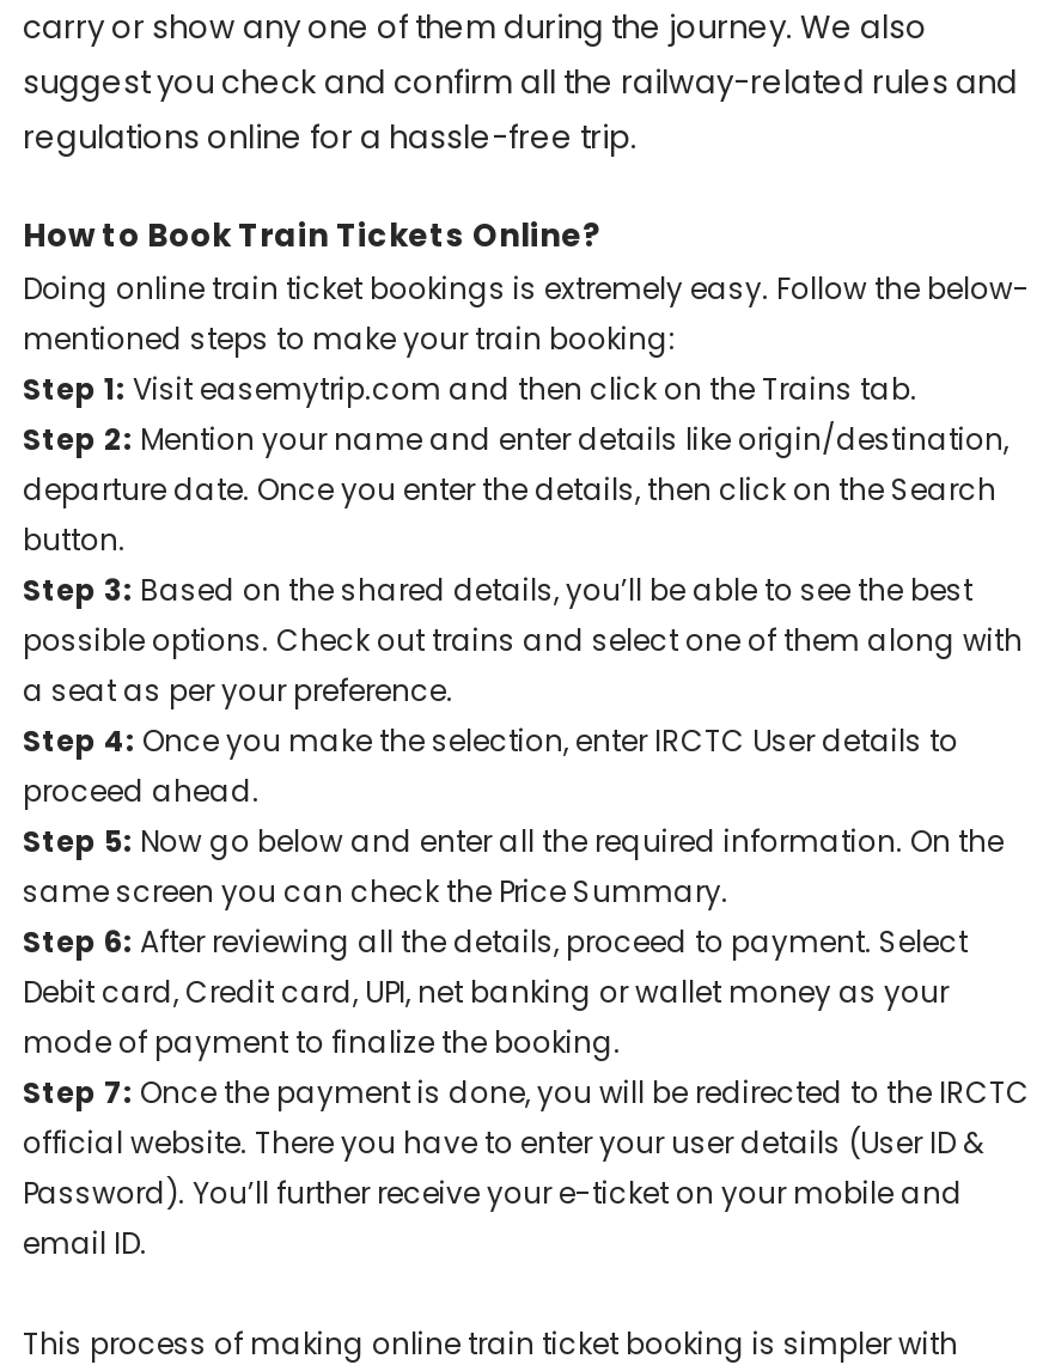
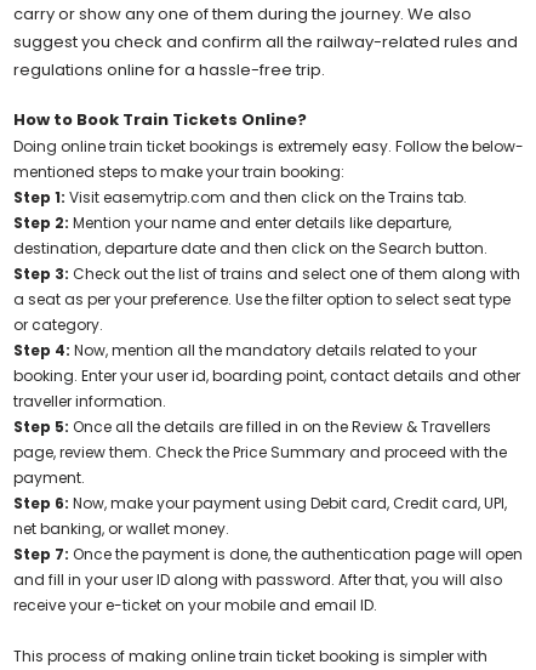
[23,419,1030,1264] Step 2: Mention your name and enter details like origin/destination, | departure date. Once you enter the details, then click on the Search | button. | Step 3: Based on the shared details, you’ll be able to see the best | possible options. Check out trains and select one of them along with | a seat as per your preference. | Step 4: Once you make the selection, enter IRCTC User details to | proceed ahead. | Step 5: Now go below and enter all the required information. On the | same screen you can check the Price Summary. | Step 6: After reviewing all the details, proceed to payment. Select | Debit card, Credit card, UPI, net banking or wallet money as your | mode of payment to finalize the booking. | Step 7: Once the payment is done, you will be redirected to the IRCTC | official website. There you have to enter your user details (User ID & | Password). You’ll further receive your e-ticket on your mobile and | email ID. -> [13,213,523,616] Step 2: Mention your name and enter details like departure, | destination, departure date and then click on the Search button. | Step 3: Check out the list of trains and select one of them along with | a seat as per your preference. Use the filter option to select seat type | or category. | Step 4: Now, mention all the mandatory details related to your | booking. Enter your user id, boarding point, contact details and other | traveller information. | Step 5: Once all the details are filled in on the Review & Travellers | page, review them. Check the Price Summary and proceed with the | payment. | Step 6: Now, make your payment using Debit card, Credit card, UPI, | net banking, or wallet money. | Step 7: Once the payment is done, the authentication page will open | and fill in your user ID along with password. After that, you will also | receive your e-ticket on your mobile and email ID.

